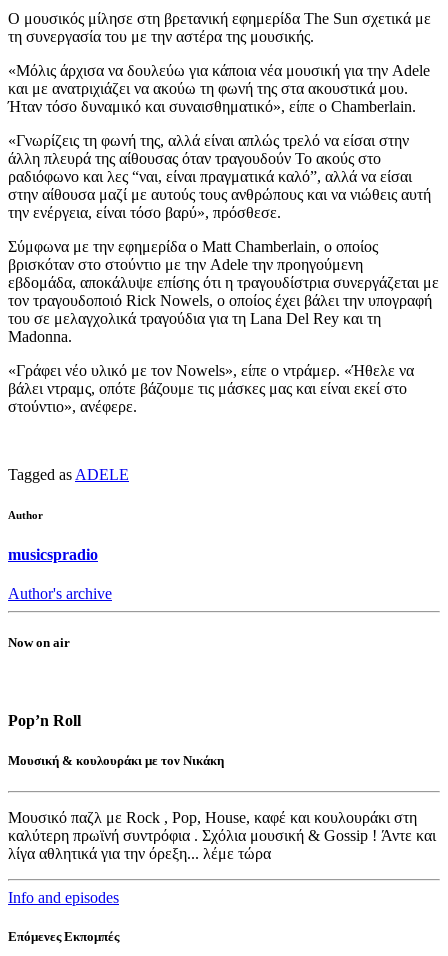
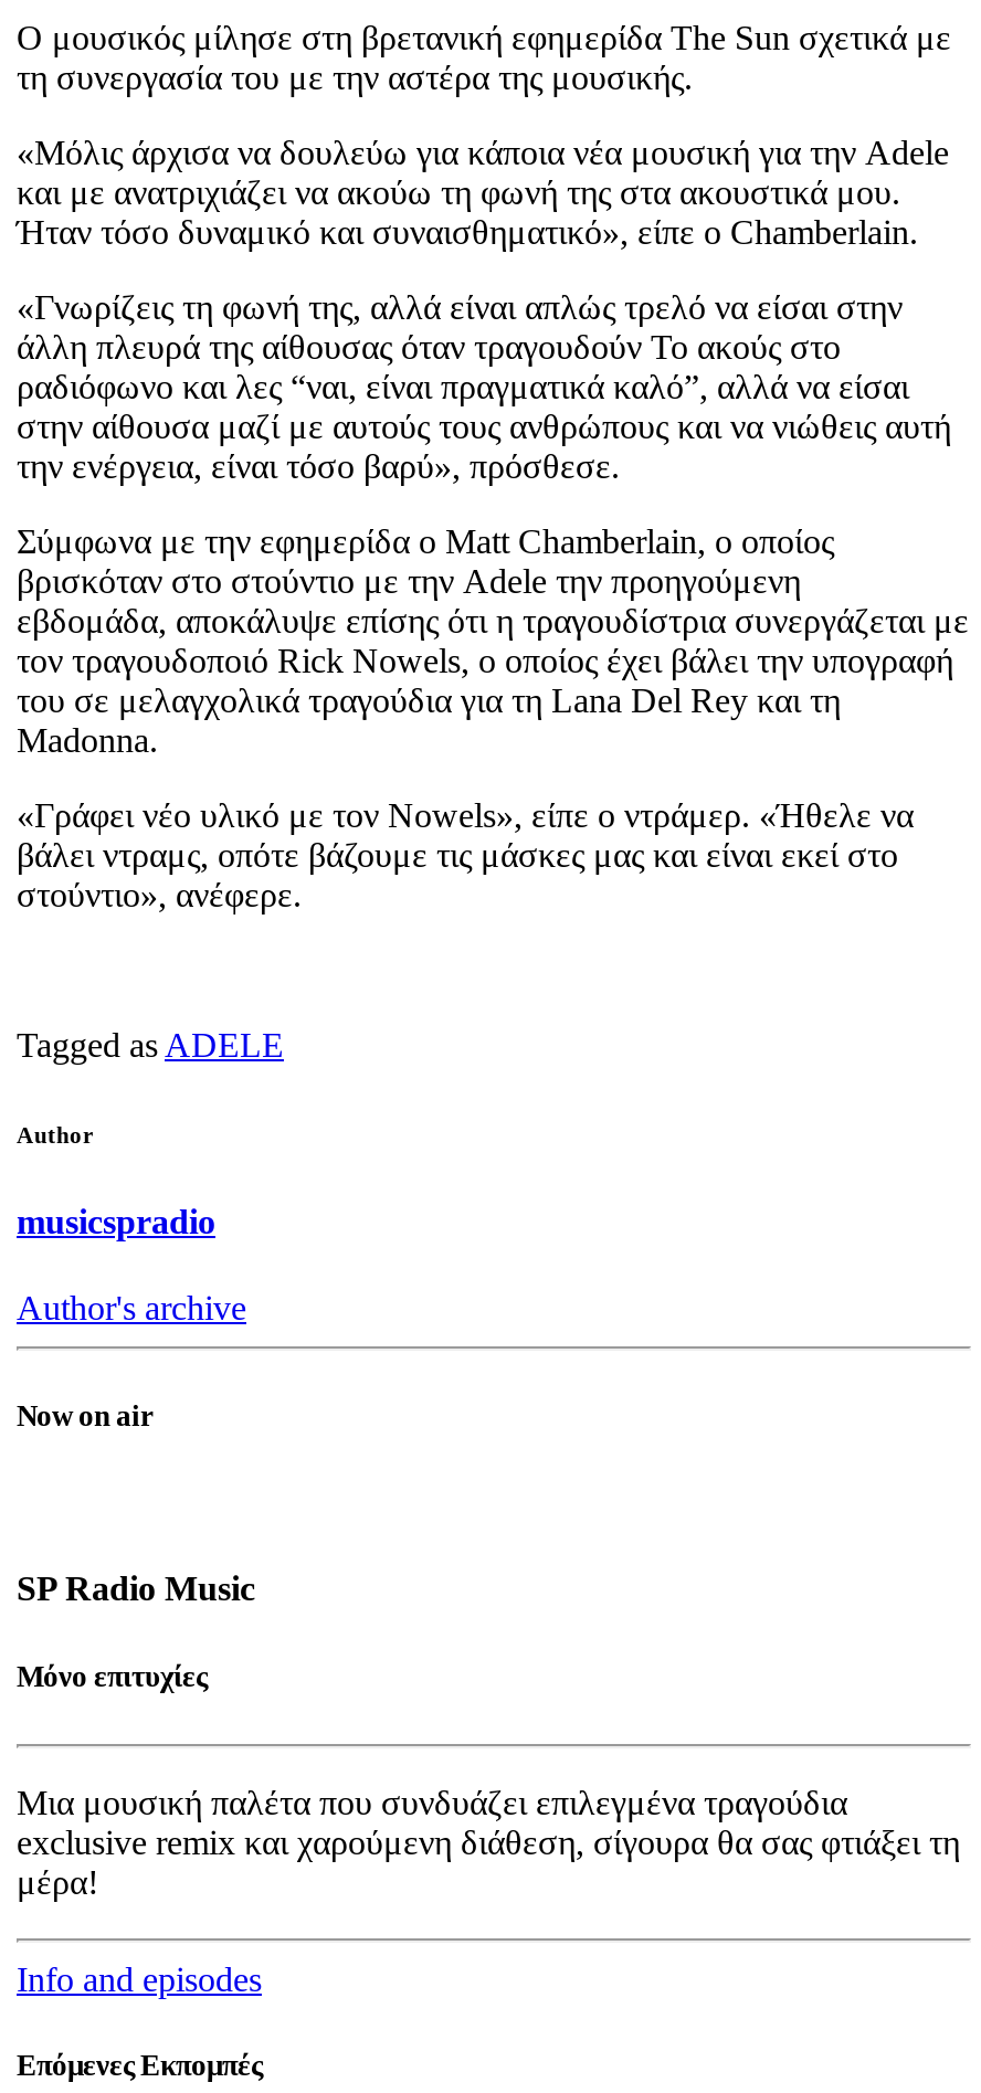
[8,712,81,729] Pop’n Roll -> [17,1570,255,1608] SP Radio Music
[8,753,224,768] Μουσική & κουλουράκι με τον Νικάκη -> [17,1659,207,1692] Μόνο επιτυχίες
[8,809,436,862] Μουσικό παζλ με Rock, Pop, House, καφέ και κουλουράκι στη | καλύτερη πρωϊνή συντρόφια . Σχόλια μουσική & Gossip! Άντε και | λίγα αθλητικά για την όρεξη... λέμε τώρα -> [17,1783,960,1900] Μια μουσική παλέτα που συνδυάζει επιλεγμένα τραγούδια | exclusive remix και χαρούμενη διάθεση, σίγουρα θα σας φτιάξει τη | μέρα!

